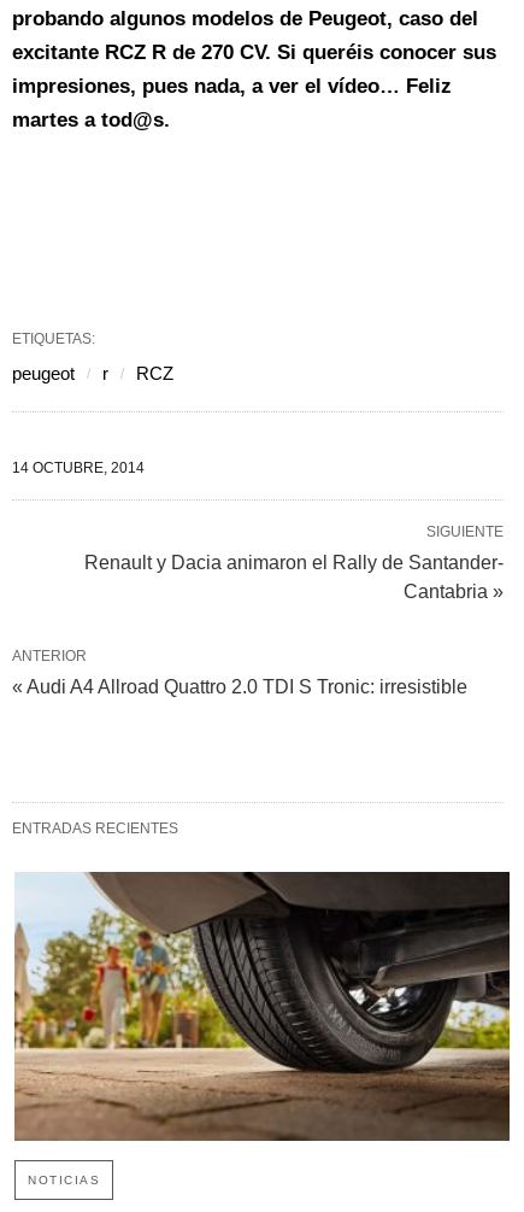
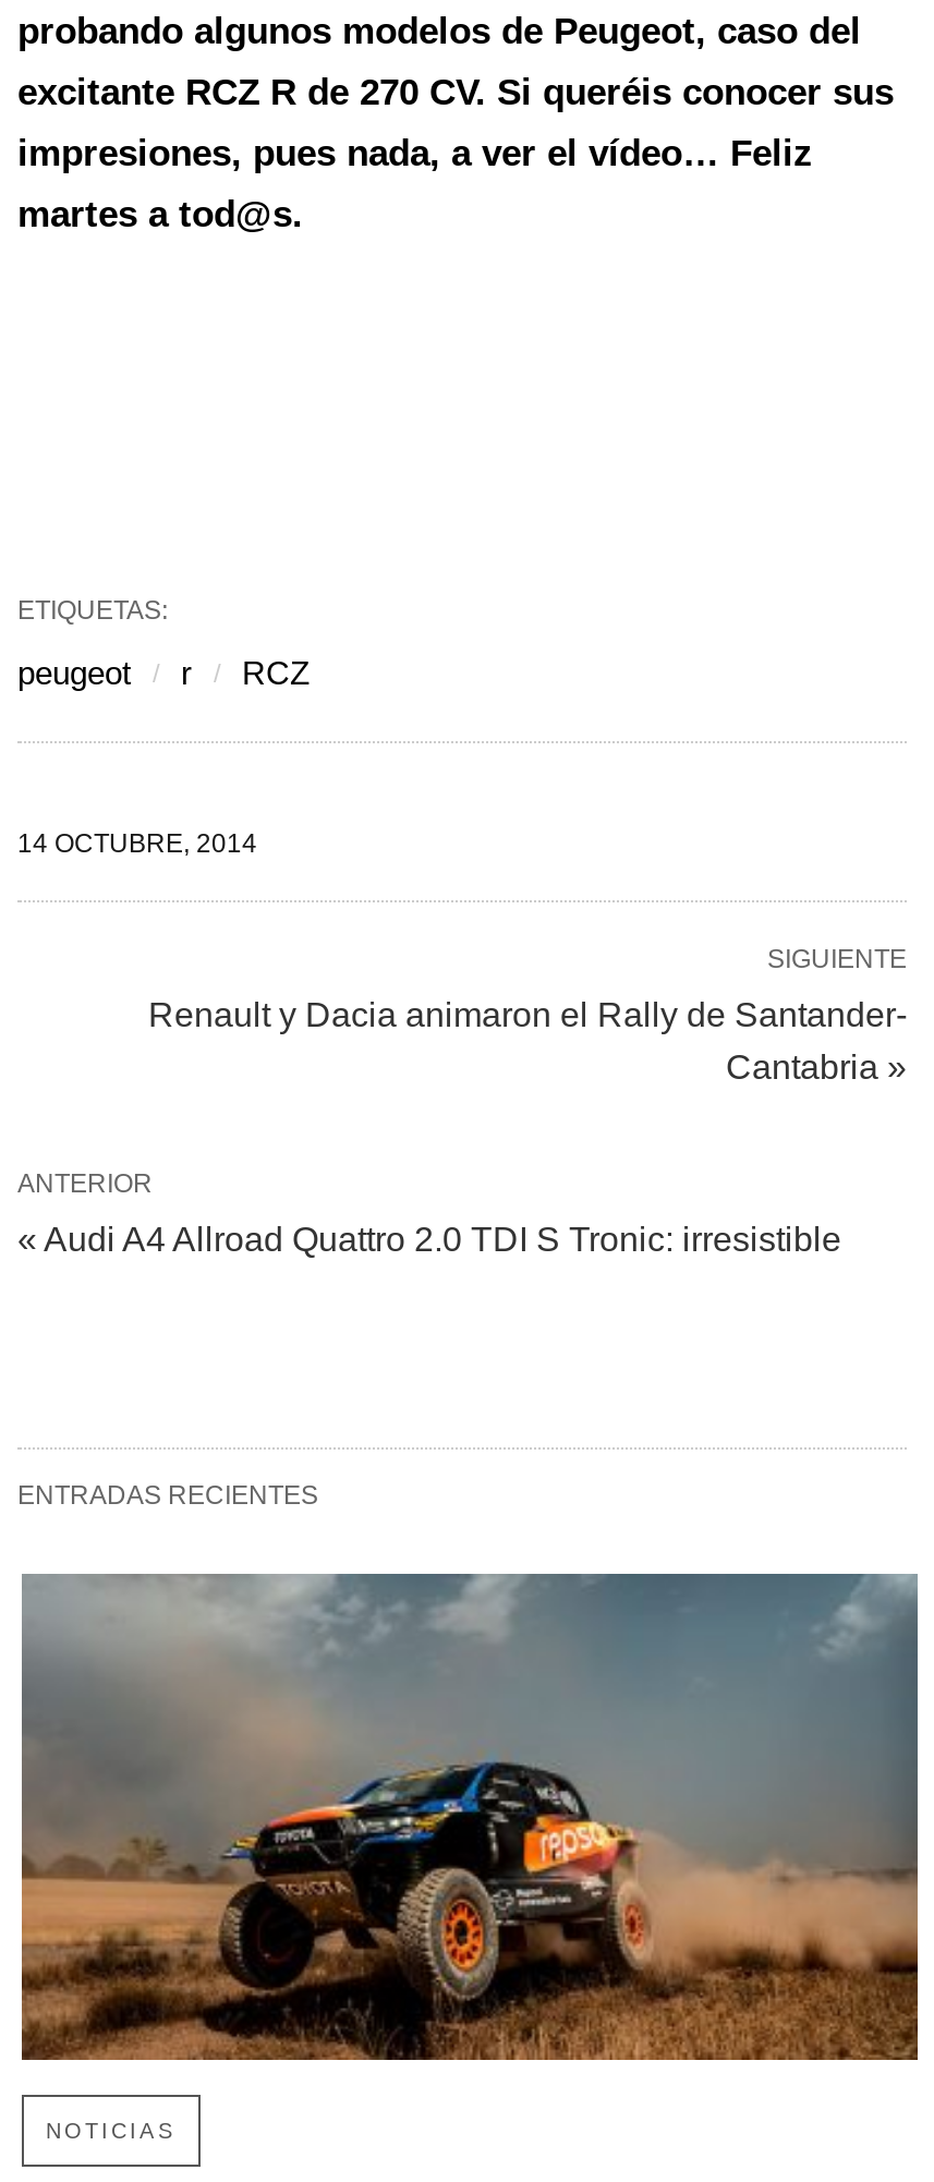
[14,871,511,1142] [image] -> [22,1572,920,2062] [image]

